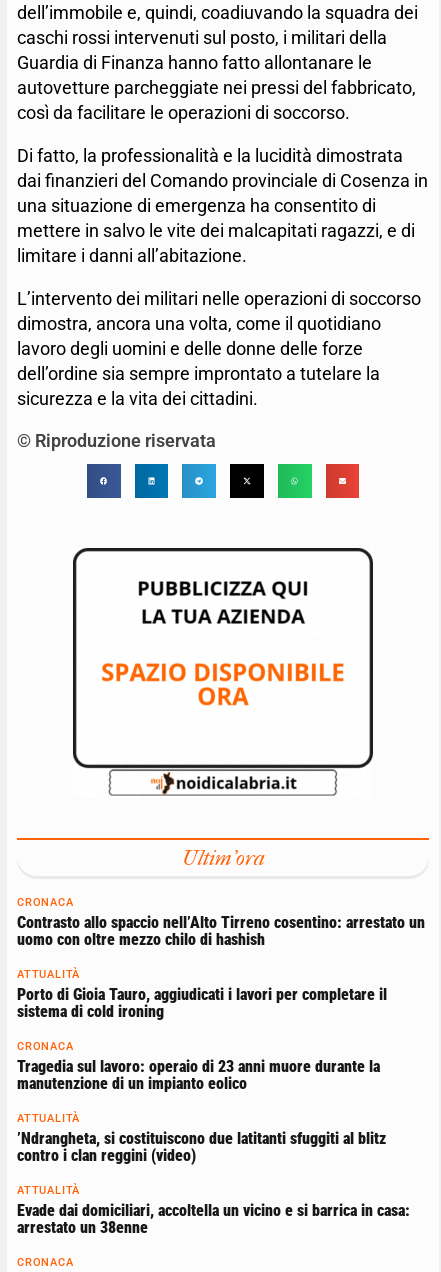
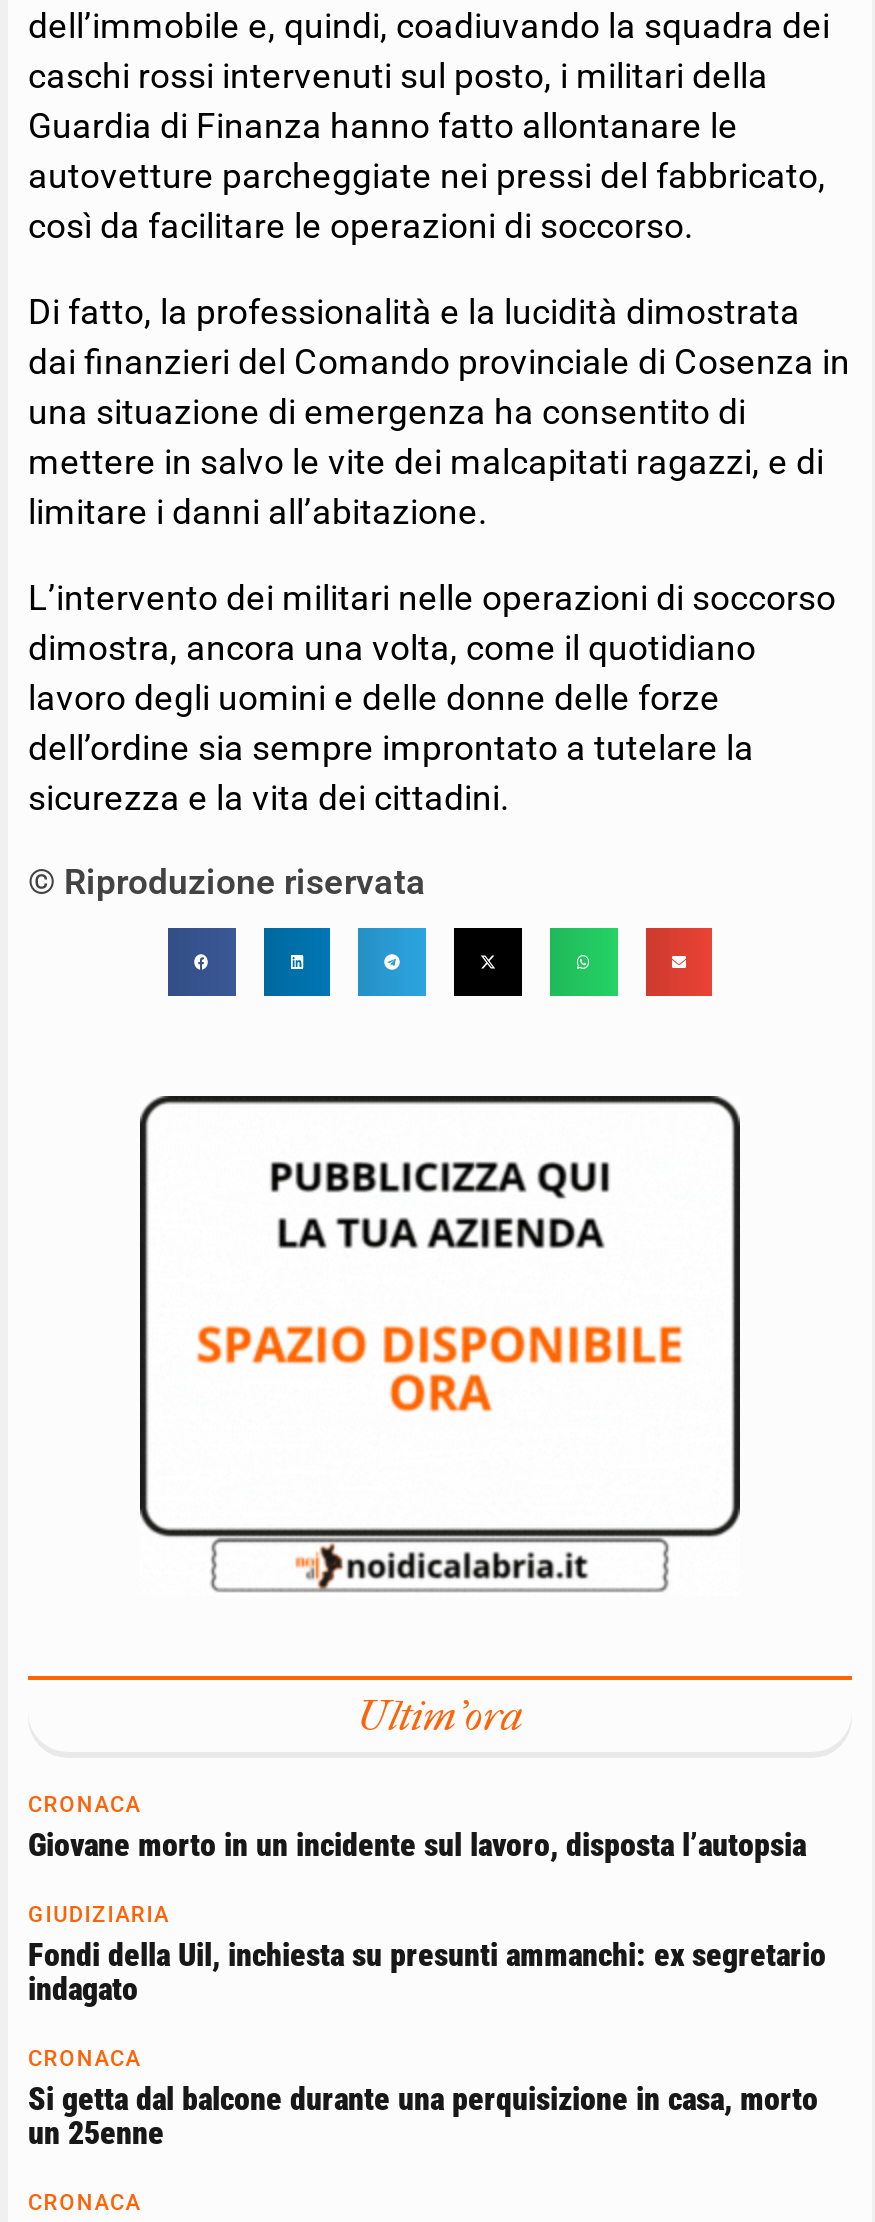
[17,913,425,949] Contrasto allo spaccio nell’Alto Tirreno cosentino: arrestato un | uomo con oltre mezzo chilo di hashish -> [28,1826,806,1864] Giovane morto in un incidente sul lavoro, disposta l’autopsia
[17,968,387,1021] ATTUALITÀ | Porto di Gioia Tauro, aggiudicati i lavori per completare il | sistema di cold ironing -> [28,1902,826,2008] GIUDIZIARIA | Fondi della Uil, inchiesta su presunti ammanchi: ex segretario | indagato
[17,1057,410,1237] Tragedia sul lavoro: operaio di 23 anni muore durante la | manutenzione di un impianto eolico | ATTUALITÀ | ’Ndrangheta, si costituiscono due latitanti sfuggiti al blitz | contro i clan reggini (video) | ATTUALITÀ | Evade dai domiciliari, accoltella un vicino e si barrica in casa: | arrestato un 38enne -> [28,2080,818,2152] Si getta dal balcone durante una perquisizione in casa, morto | un 25enne

